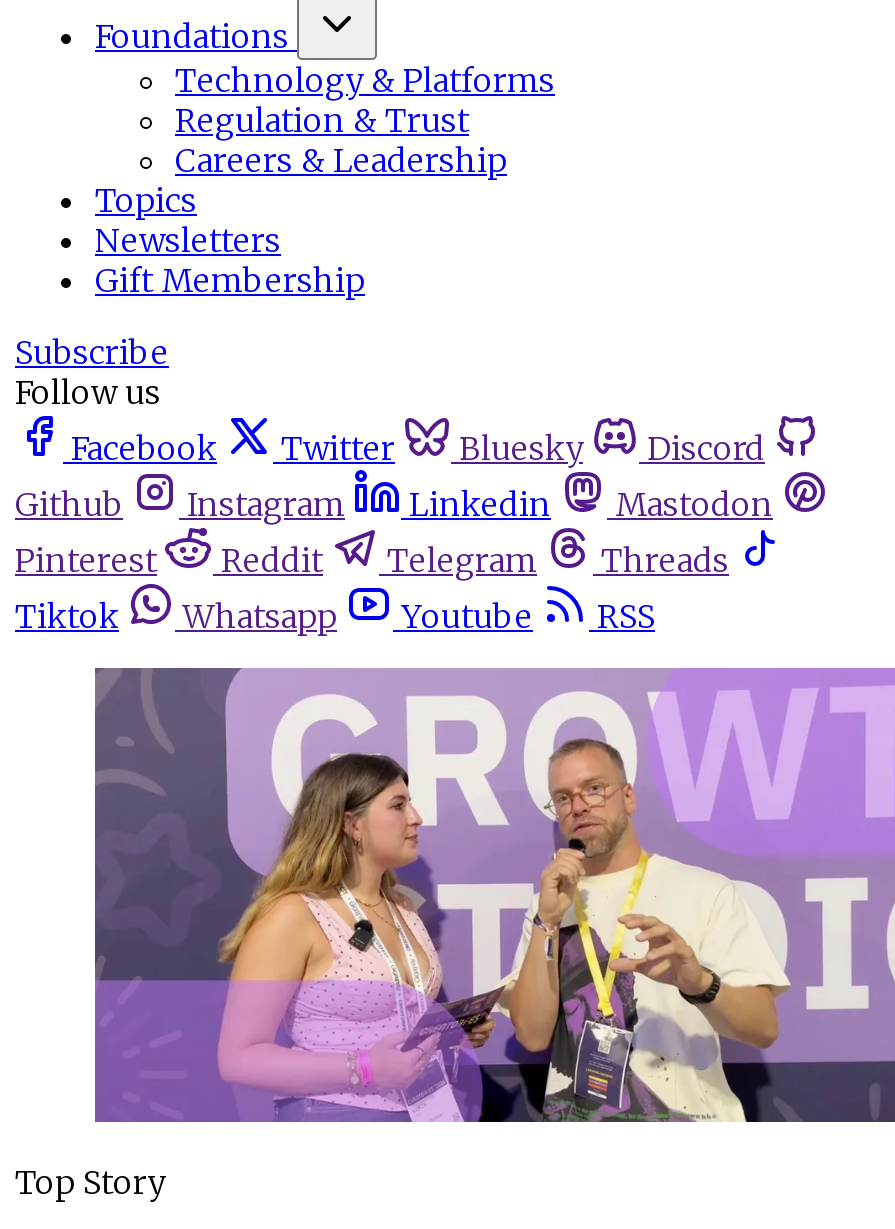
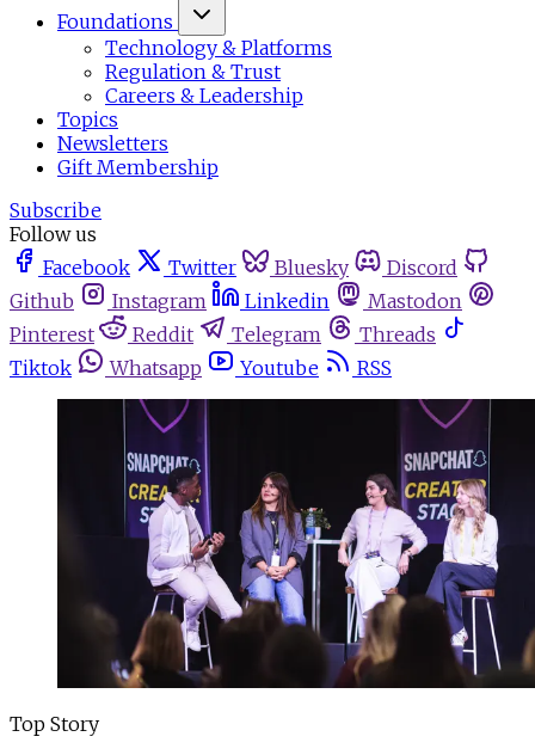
[93,666,889,1124] [image] -> [56,398,531,689] [image]

